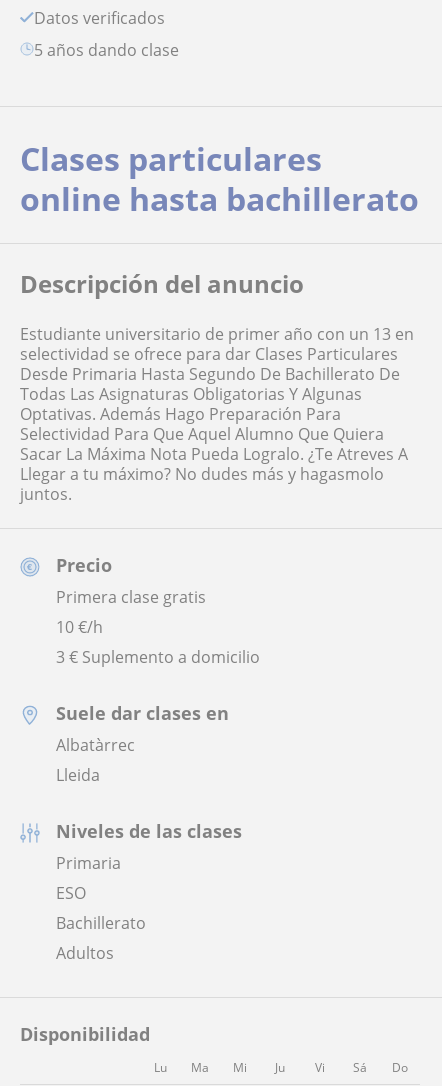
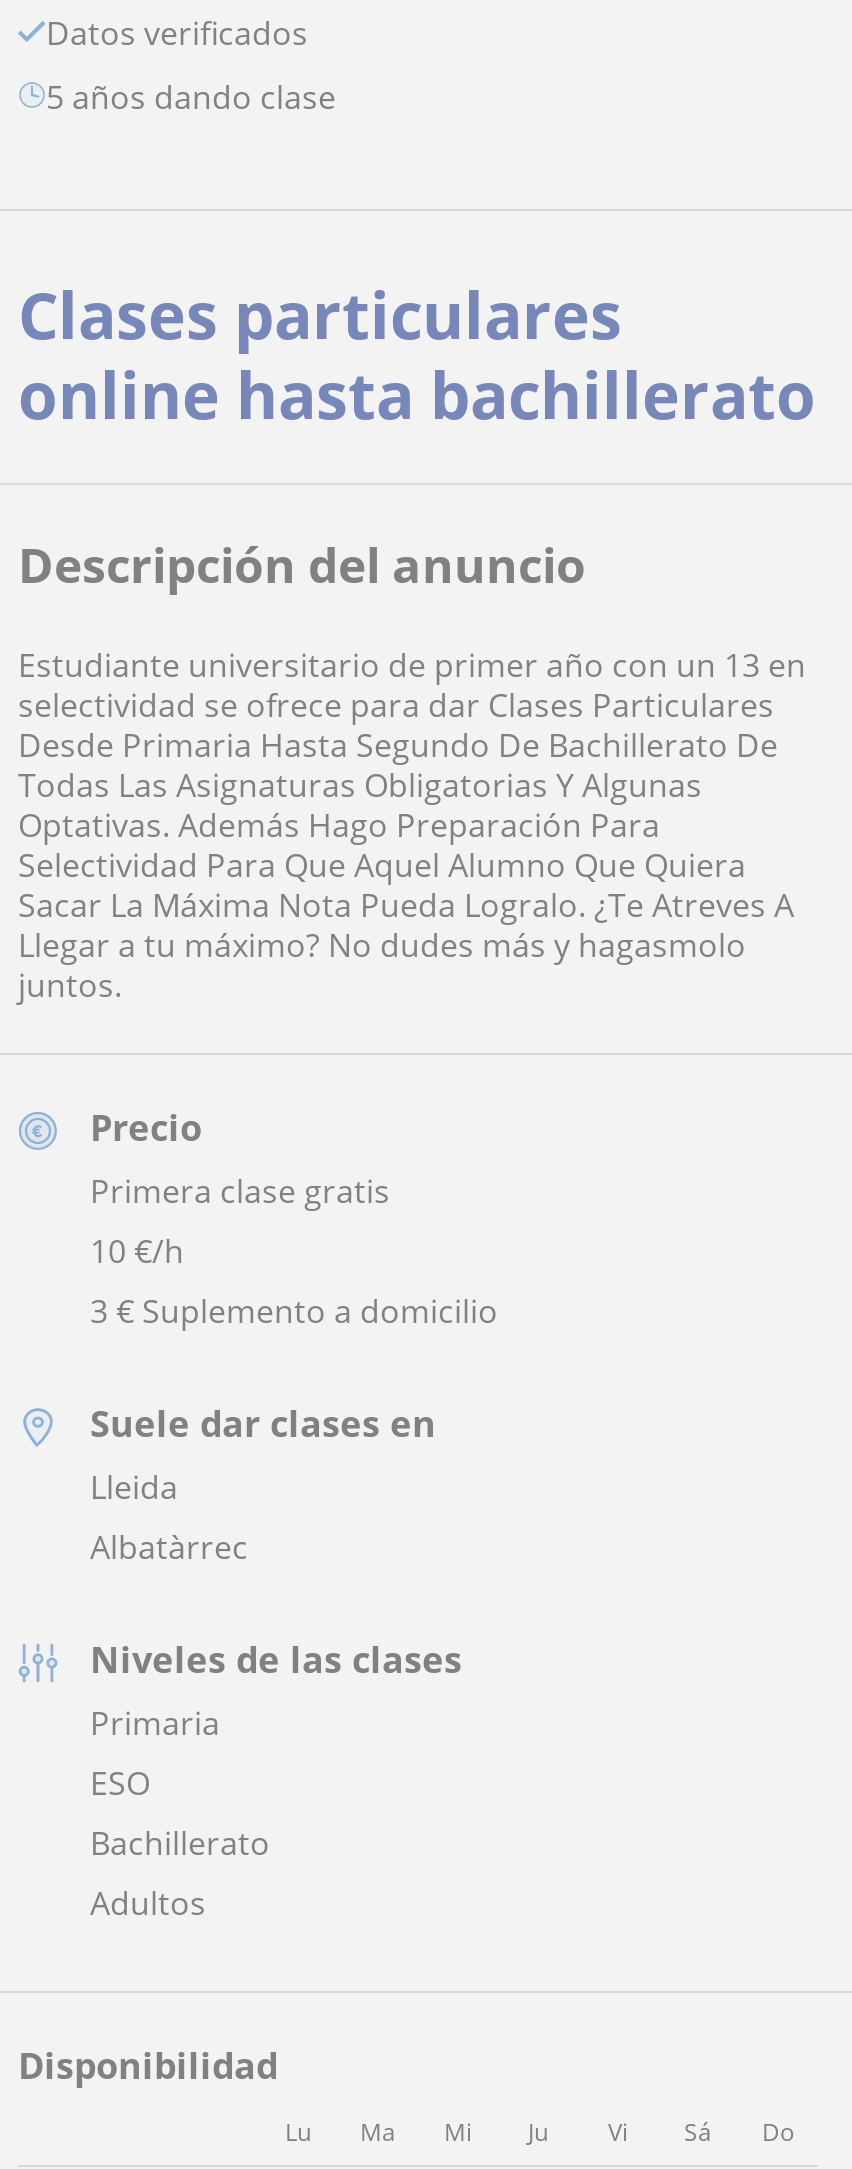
moved [56,734,135,756] -> [90,1524,248,1568]: Albatàrrec
moved [56,764,100,786] -> [90,1464,178,1508]: Lleida

